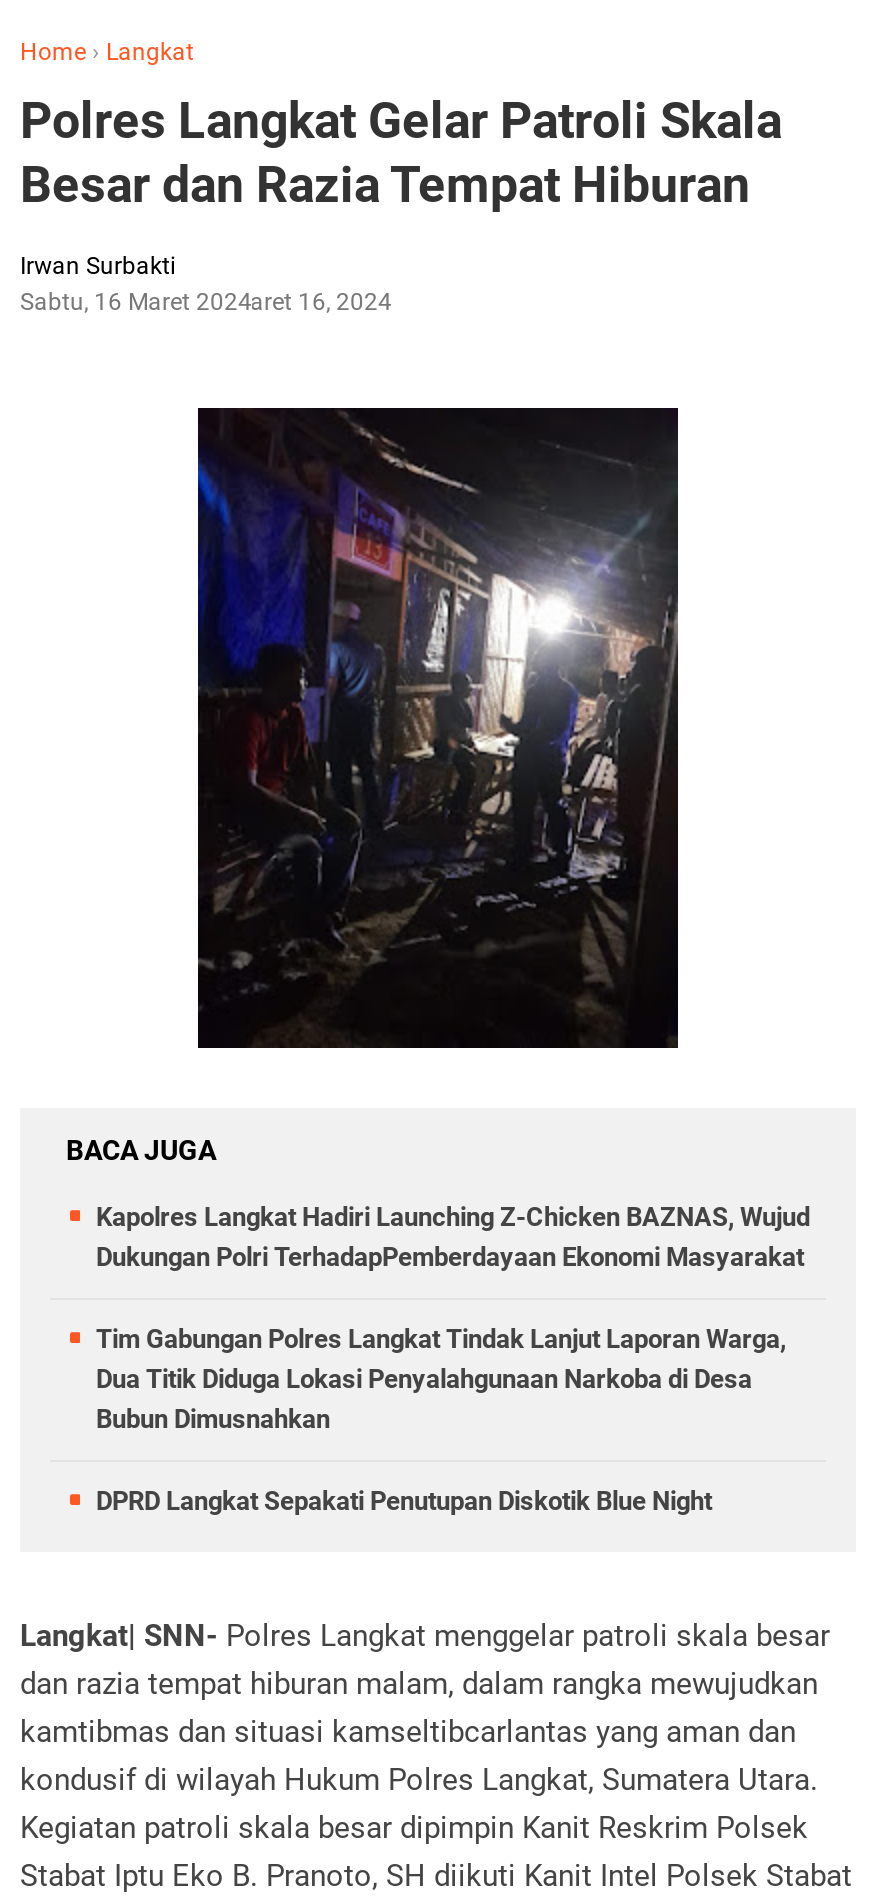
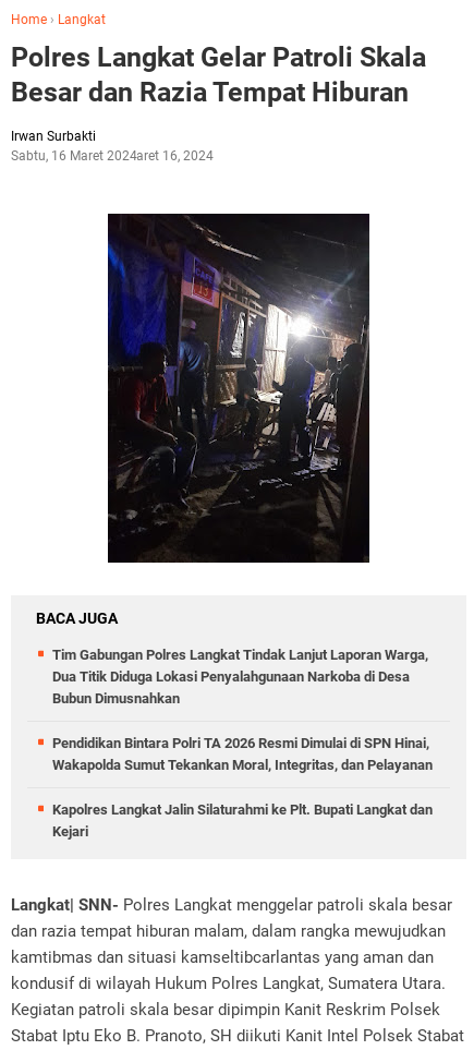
[96,1202,810,1272] Kapolres Langkat Hadiri Launching Z-Chicken BAZNAS, Wujud | Dukungan Polri TerhadapPemberdayaan Ekonomi Masyarakat -> none
moved [96,1324,786,1434] -> [52,647,428,707]: Tim Gabungan Polres Langkat Tindak Lanjut Laporan Warga, | Dua Titik Diduga Lokasi Penyalahgunaan Narkoba di Desa | Bubun Dimusnahkan
[96,1486,712,1516] DPRD Langkat Sepakati Penutupan Diskotik Blue Night -> [52,735,433,840] Pendidikan Bintara Polri TA 2026 Resmi Dimulai di SPN Hinai, | Wakapolda Sumut Tekankan Moral, Integritas, dan Pelayanan | Kapolres Langkat Jalin Silaturahmi ke Plt. Bupati Langkat dan | Kejari

